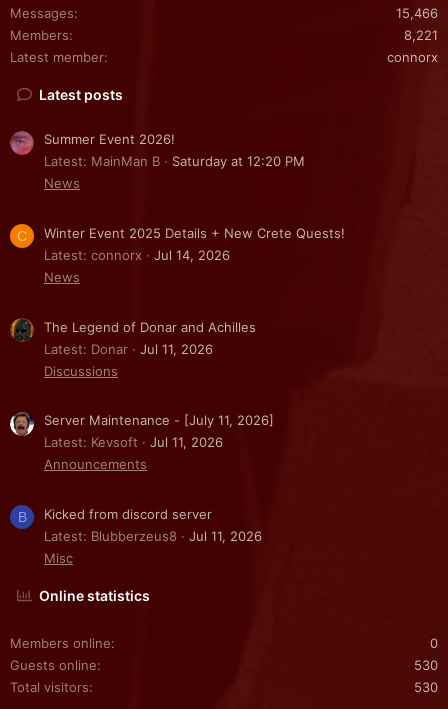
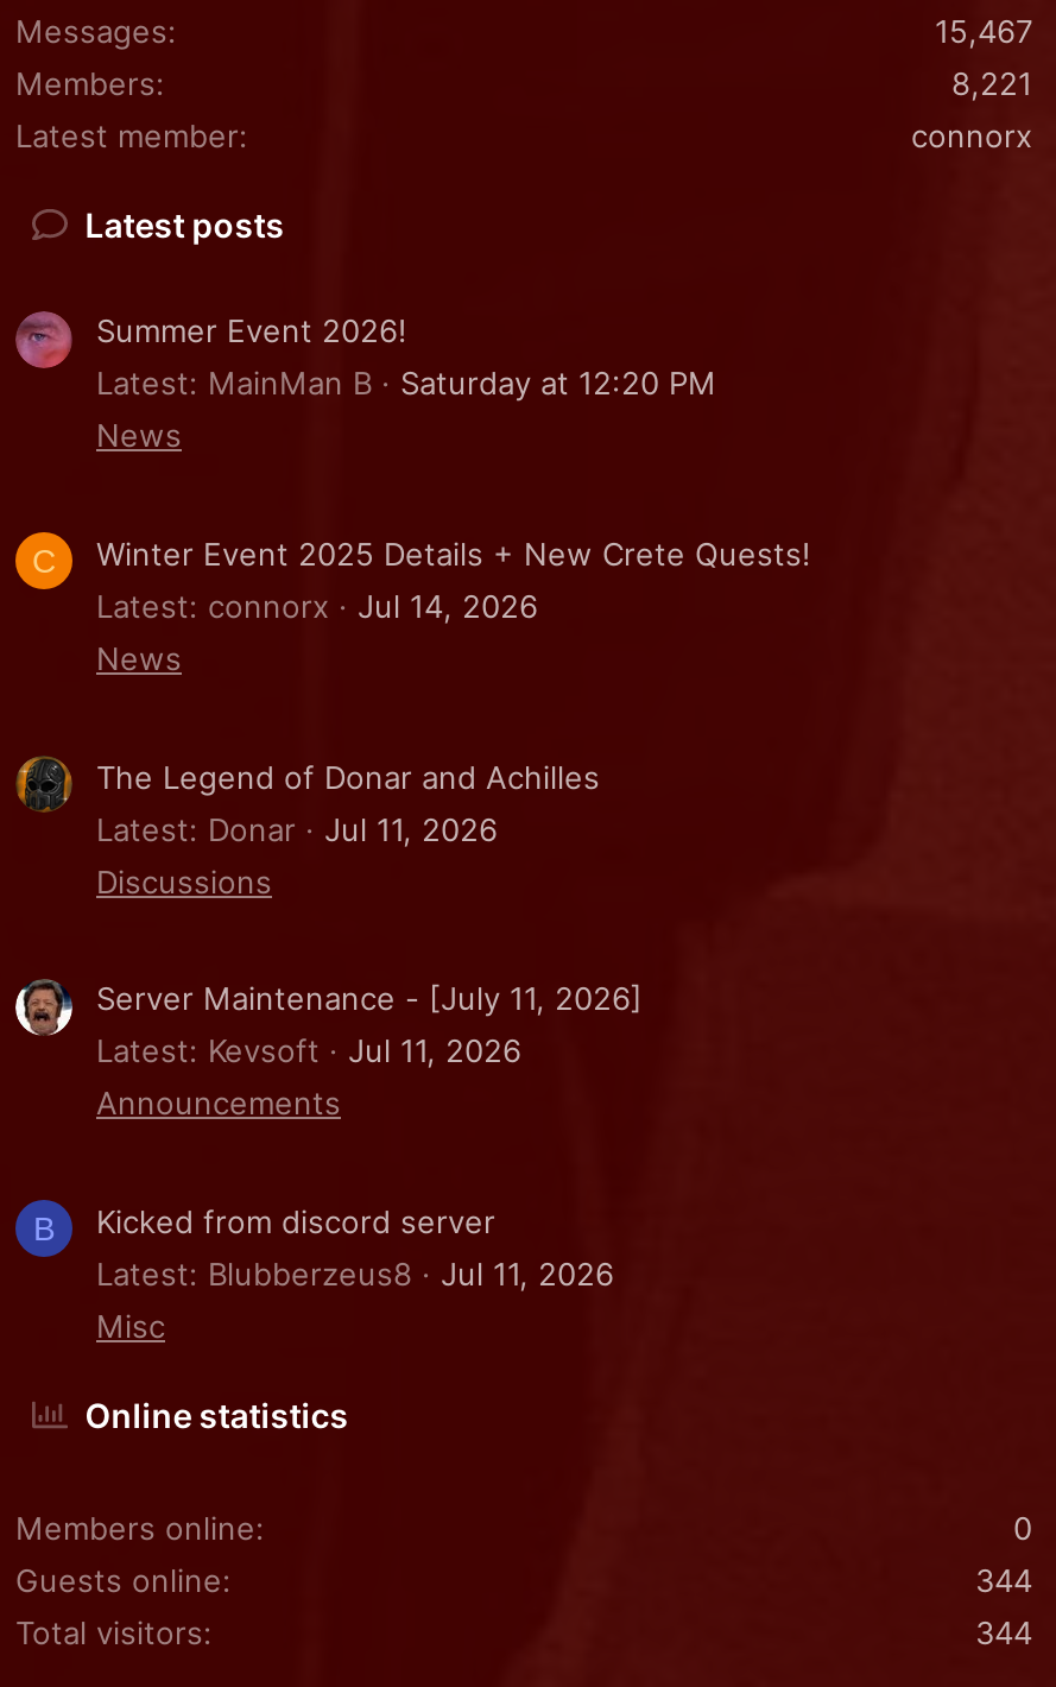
[396,5,438,21] 15,466 -> [935,11,1032,49] 15,467
[414,657,438,673] 530 -> [975,1561,1032,1599] 344
[414,679,438,695] 530 -> [975,1613,1032,1651] 344

